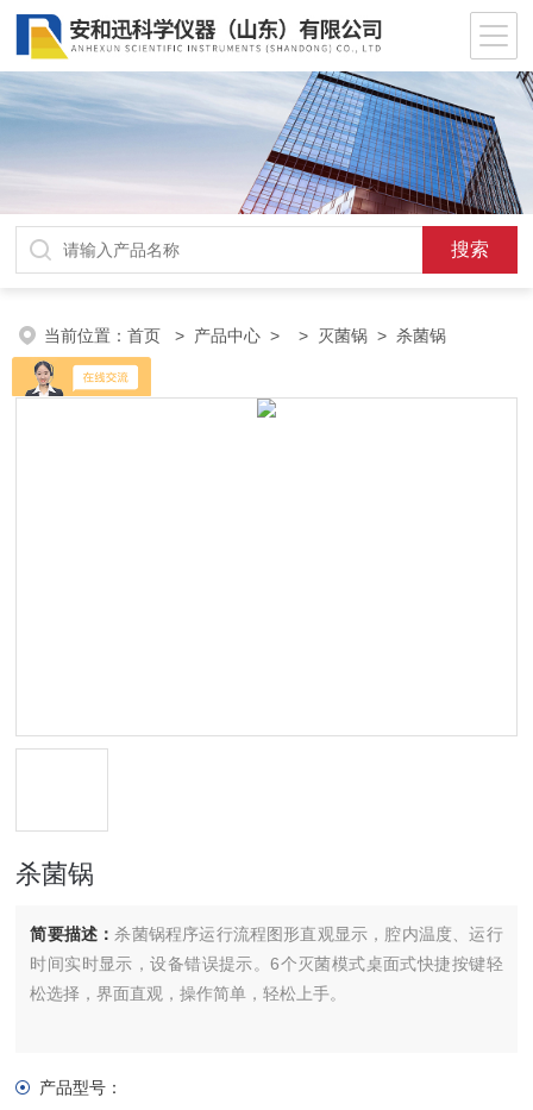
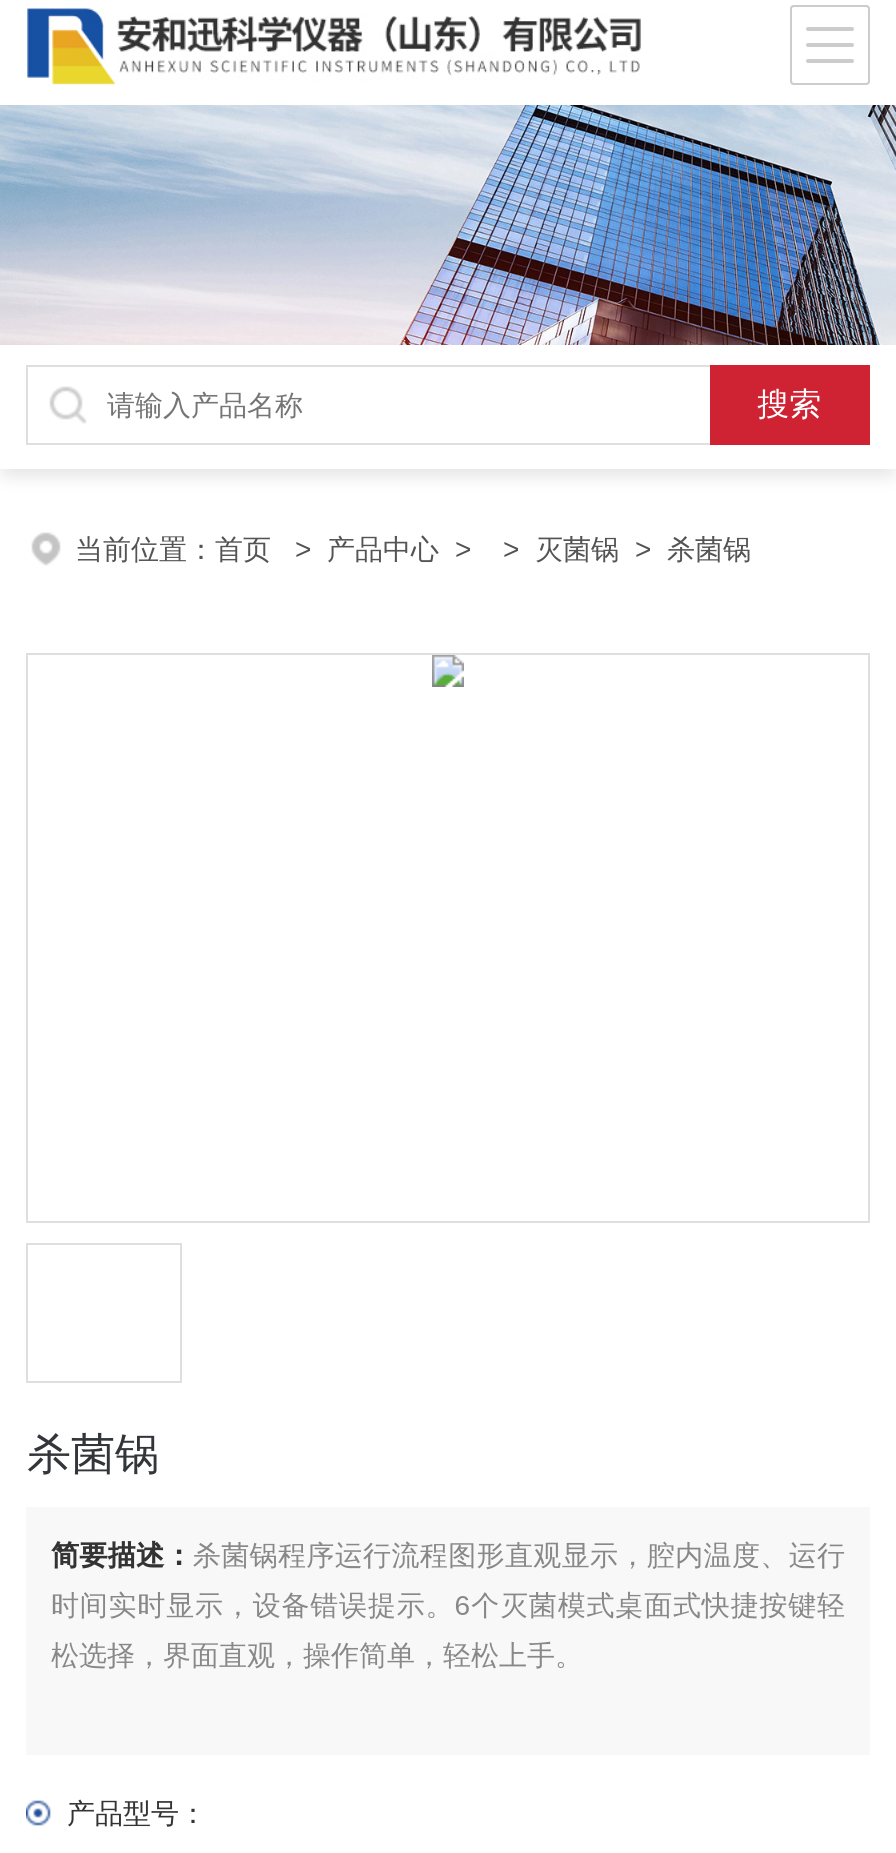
[11,356,152,397] [image] -> none

